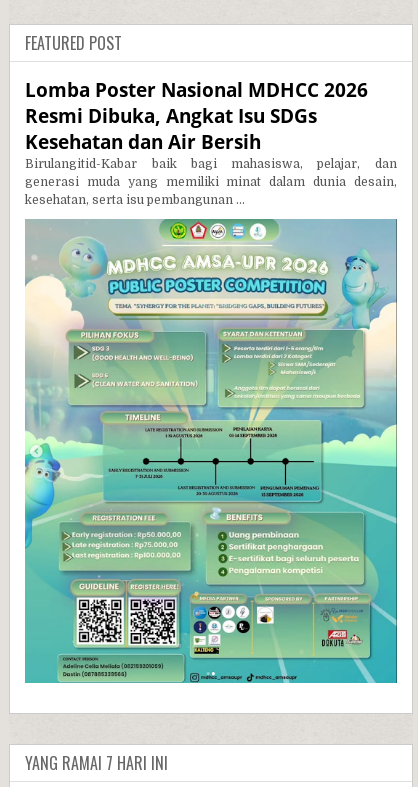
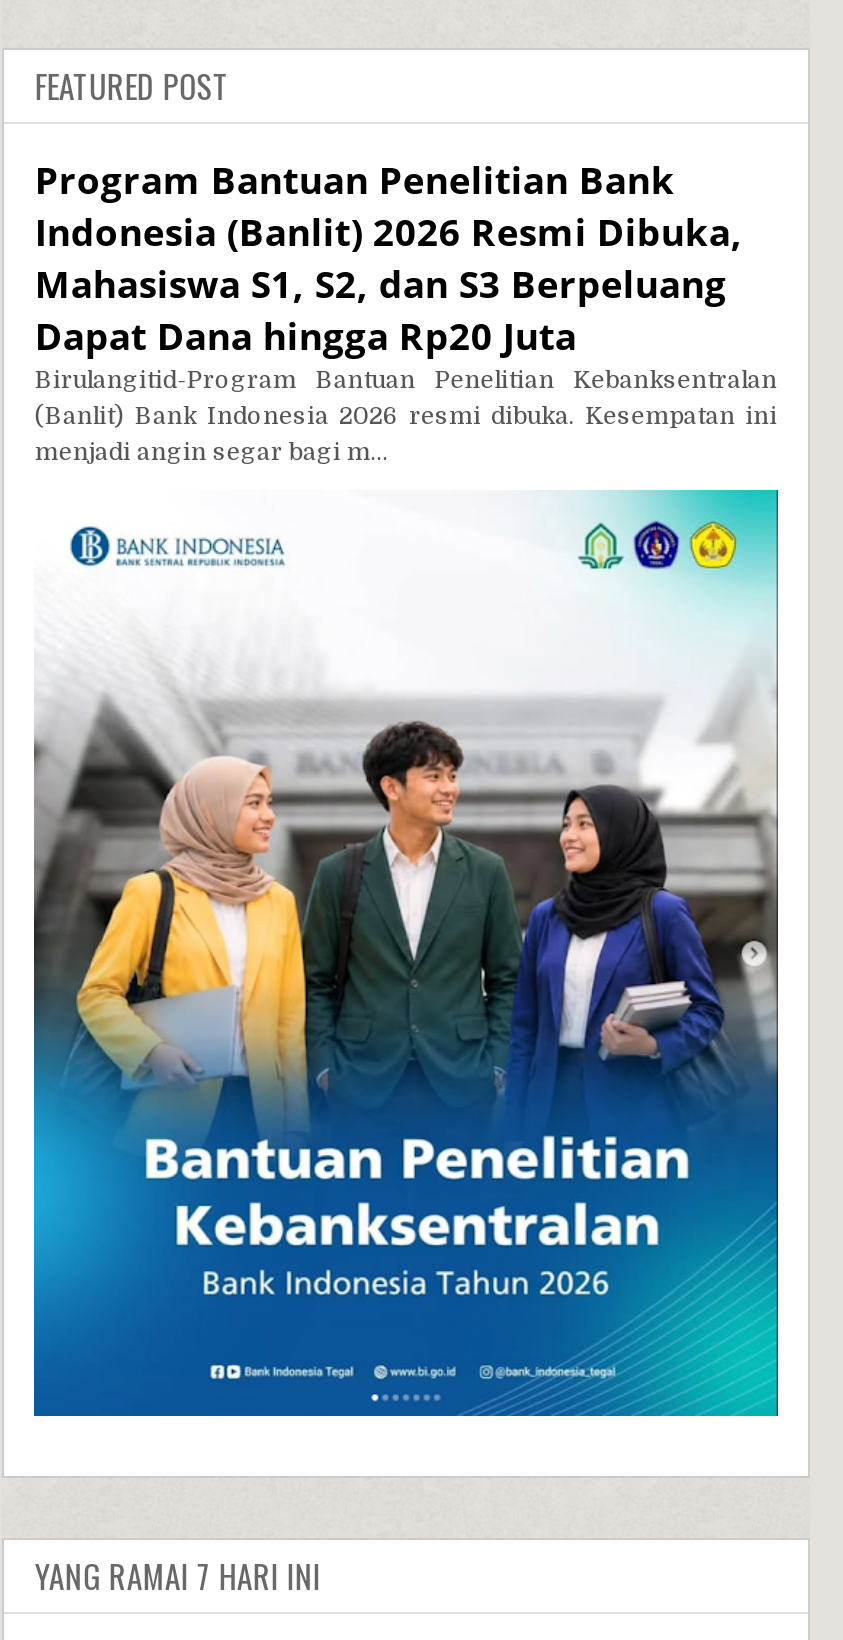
[25,77,397,207] Lomba Poster Nasional MDHCC 2026 | Resmi Dibuka, Angkat Isu SDGs | Kesehatan dan Air Bersih | Birulangitid-Kabar baik bagi mahasiswa, pelajar, dan | generasi muda yang memiliki minat dalam dunia desain, | kesehatan, serta isu pembangunan ... -> [35,154,777,466] Program Bantuan Penelitian Bank | Indonesia (Banlit) 2026 Resmi Dibuka, | Mahasiswa S1, S2, dan S3 Berpeluang | Dapat Dana hingga Rp20 Juta | Birulangitid-Program Bantuan Penelitian Kebanksentralan | (Banlit) Bank Indonesia 2026 resmi dibuka. Kesempatan ini | menjadi angin segar bagi m...
[24,223,398,683] [image] -> [32,488,778,1416] [image]

